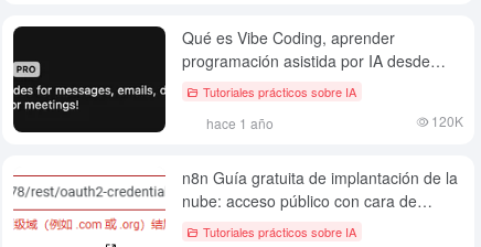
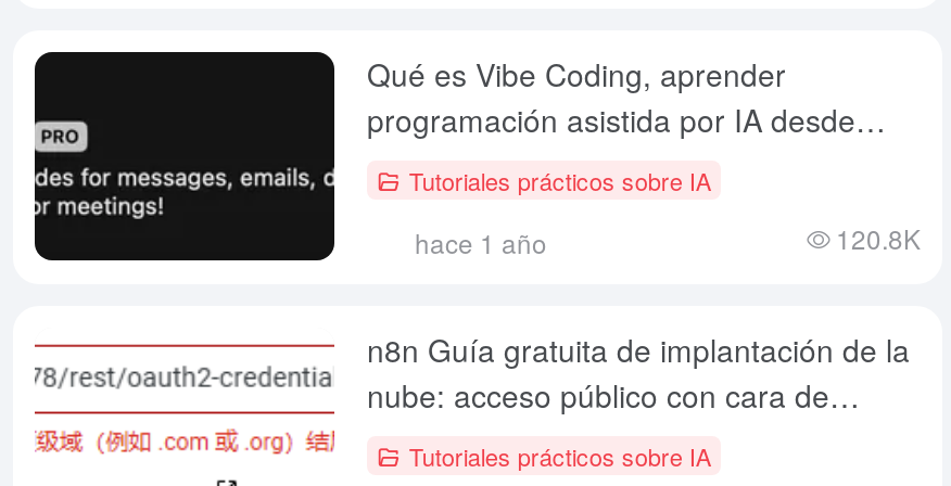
[431,111,463,130] 120K -> [836,219,921,256] 120.8K

